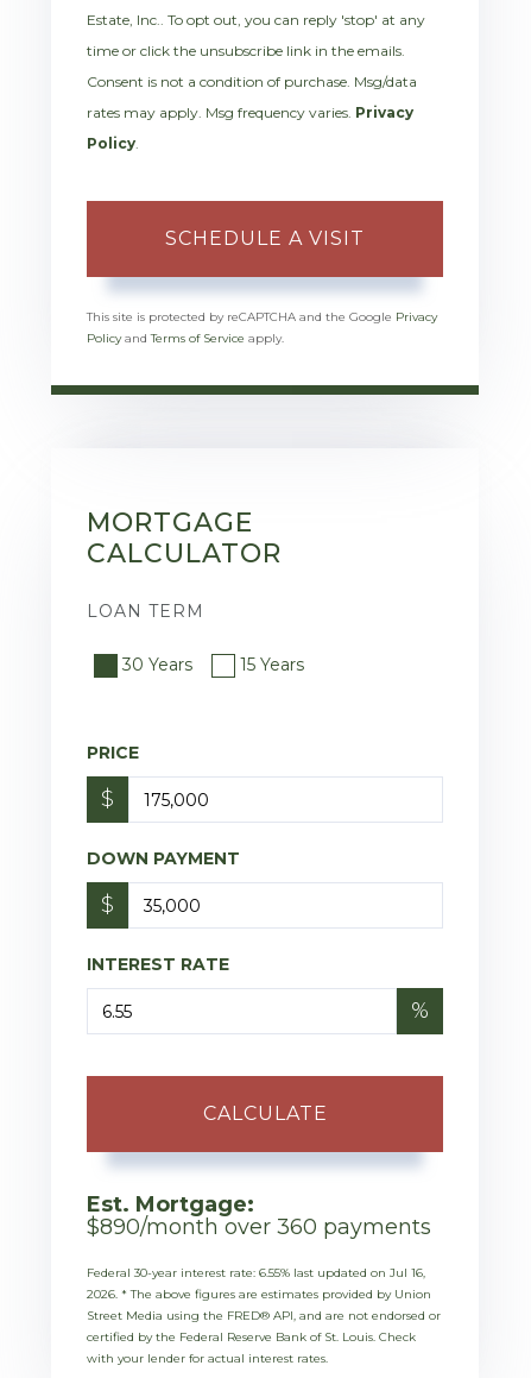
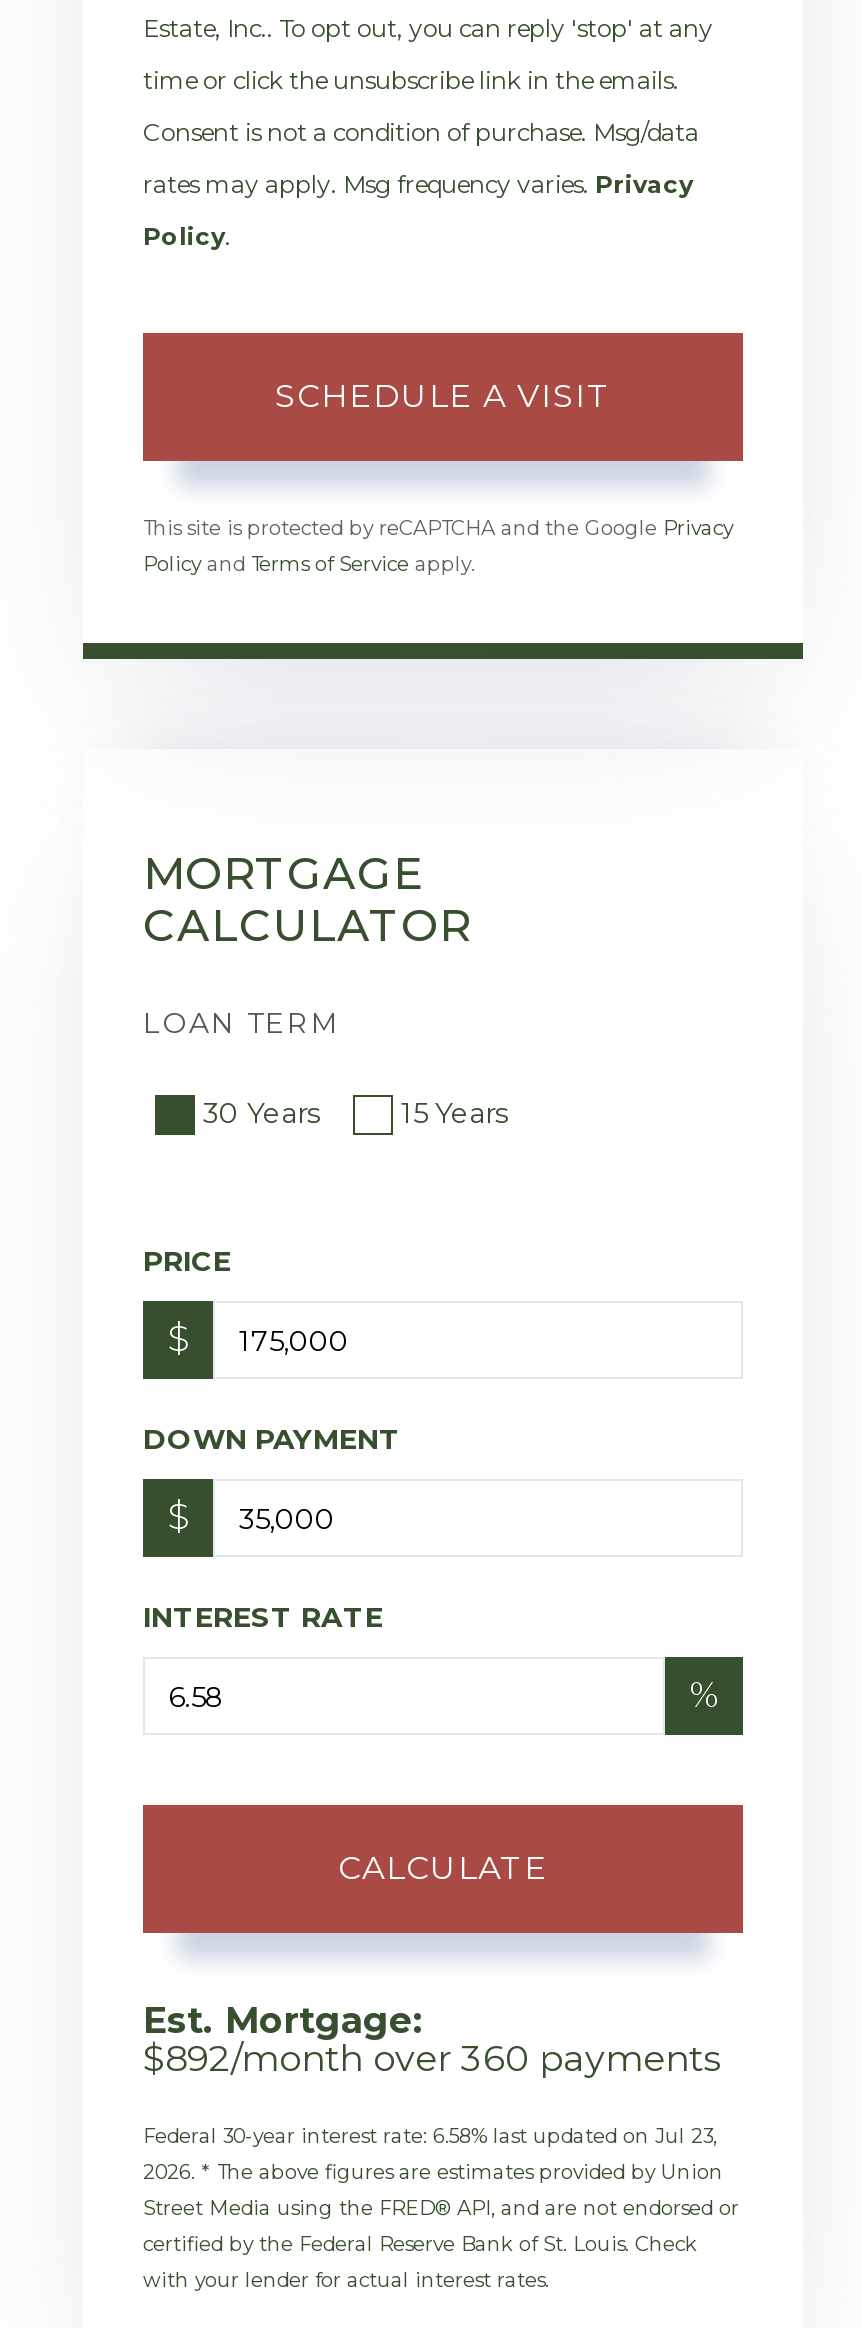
[87,1214,431,1240] $890/month over 360 payments -> [143,2037,721,2081] $892/month over 360 payments
[87,1265,425,1281] Federal 30-year interest rate: 6.55% last updated on Jul 16, -> [143,2123,717,2149] Federal 30-year interest rate: 6.58% last updated on Jul 23,

